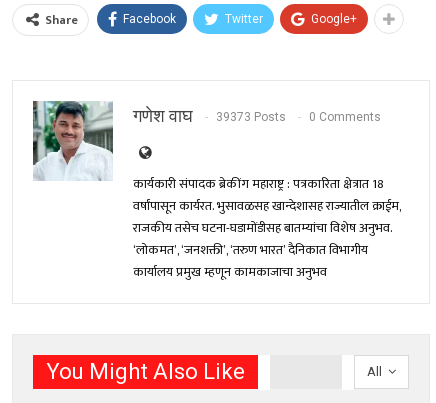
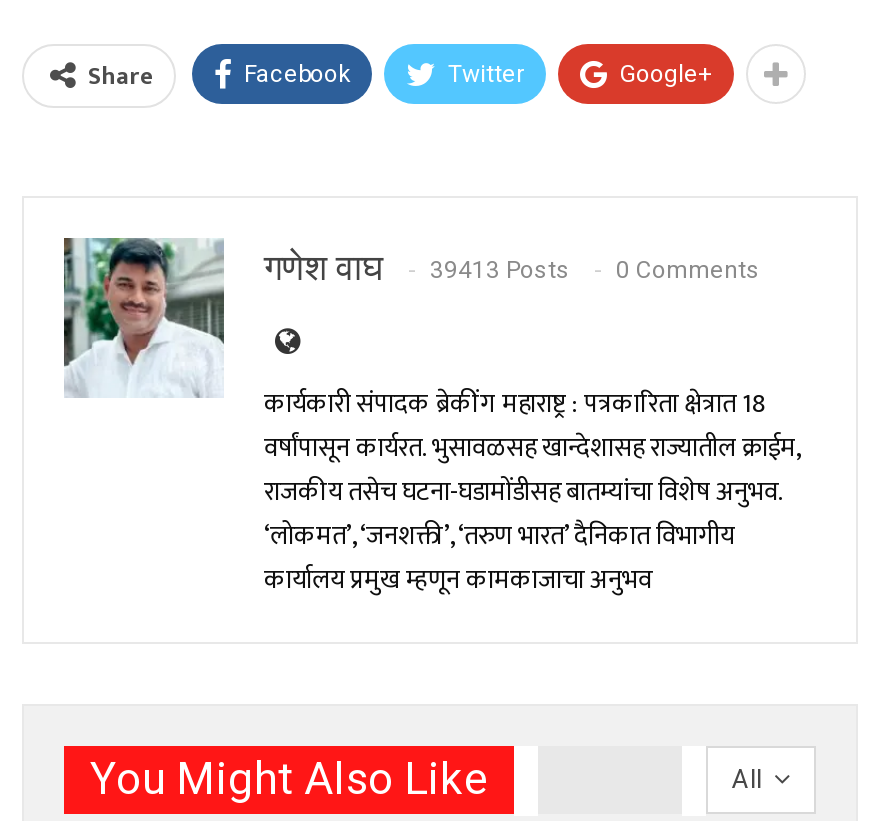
[133,105,381,126] गणेश वाघ 39373 Posts 0 Comments -> [264,245,760,287] गणेश वाघ 39413 Posts 0 Comments

